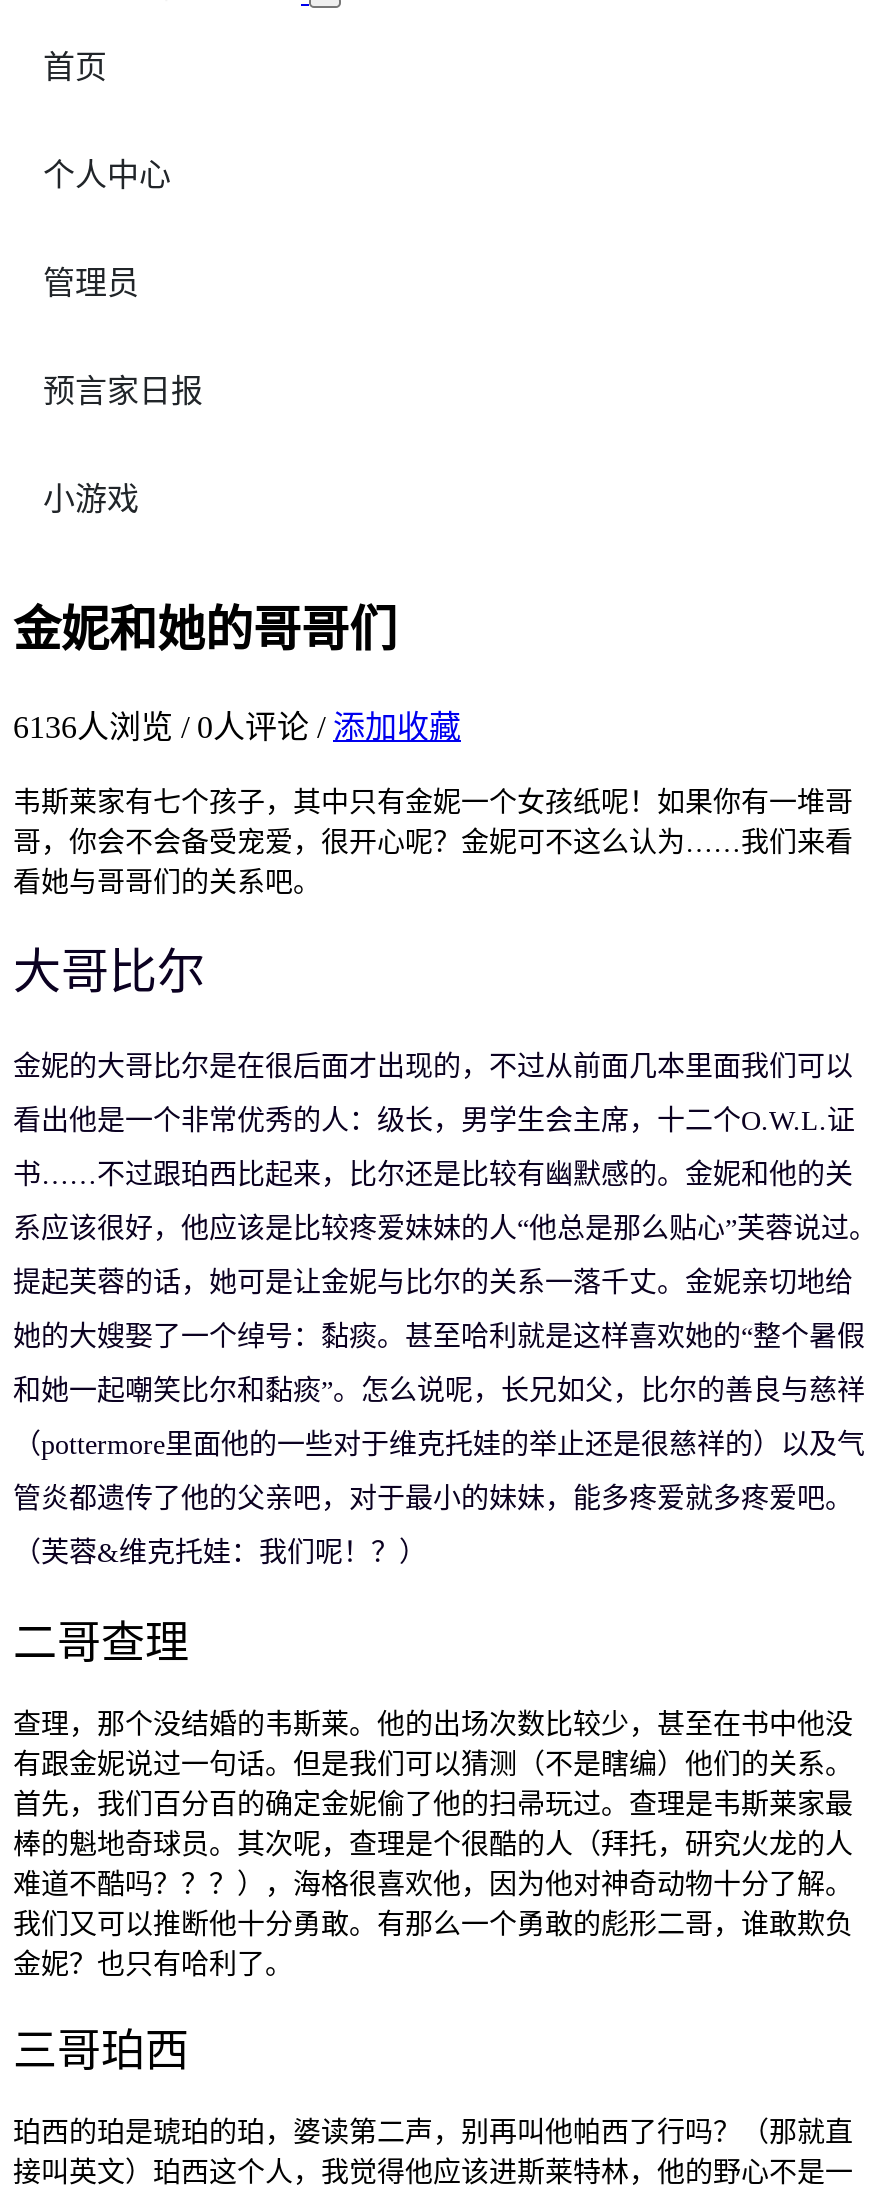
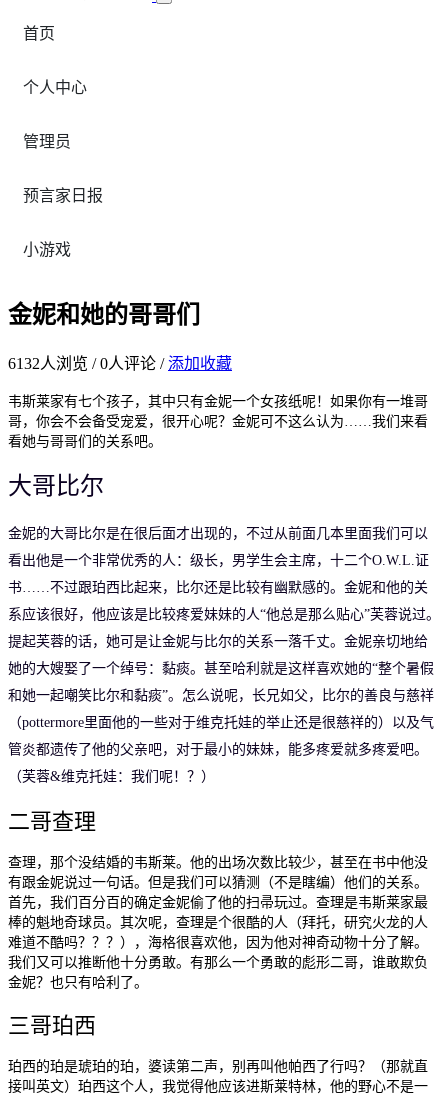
[13,709,461,743] 6136人浏览 / 0人评论 /添加收藏 -> [8,355,232,372] 6132人浏览 / 0人评论 /添加收藏

